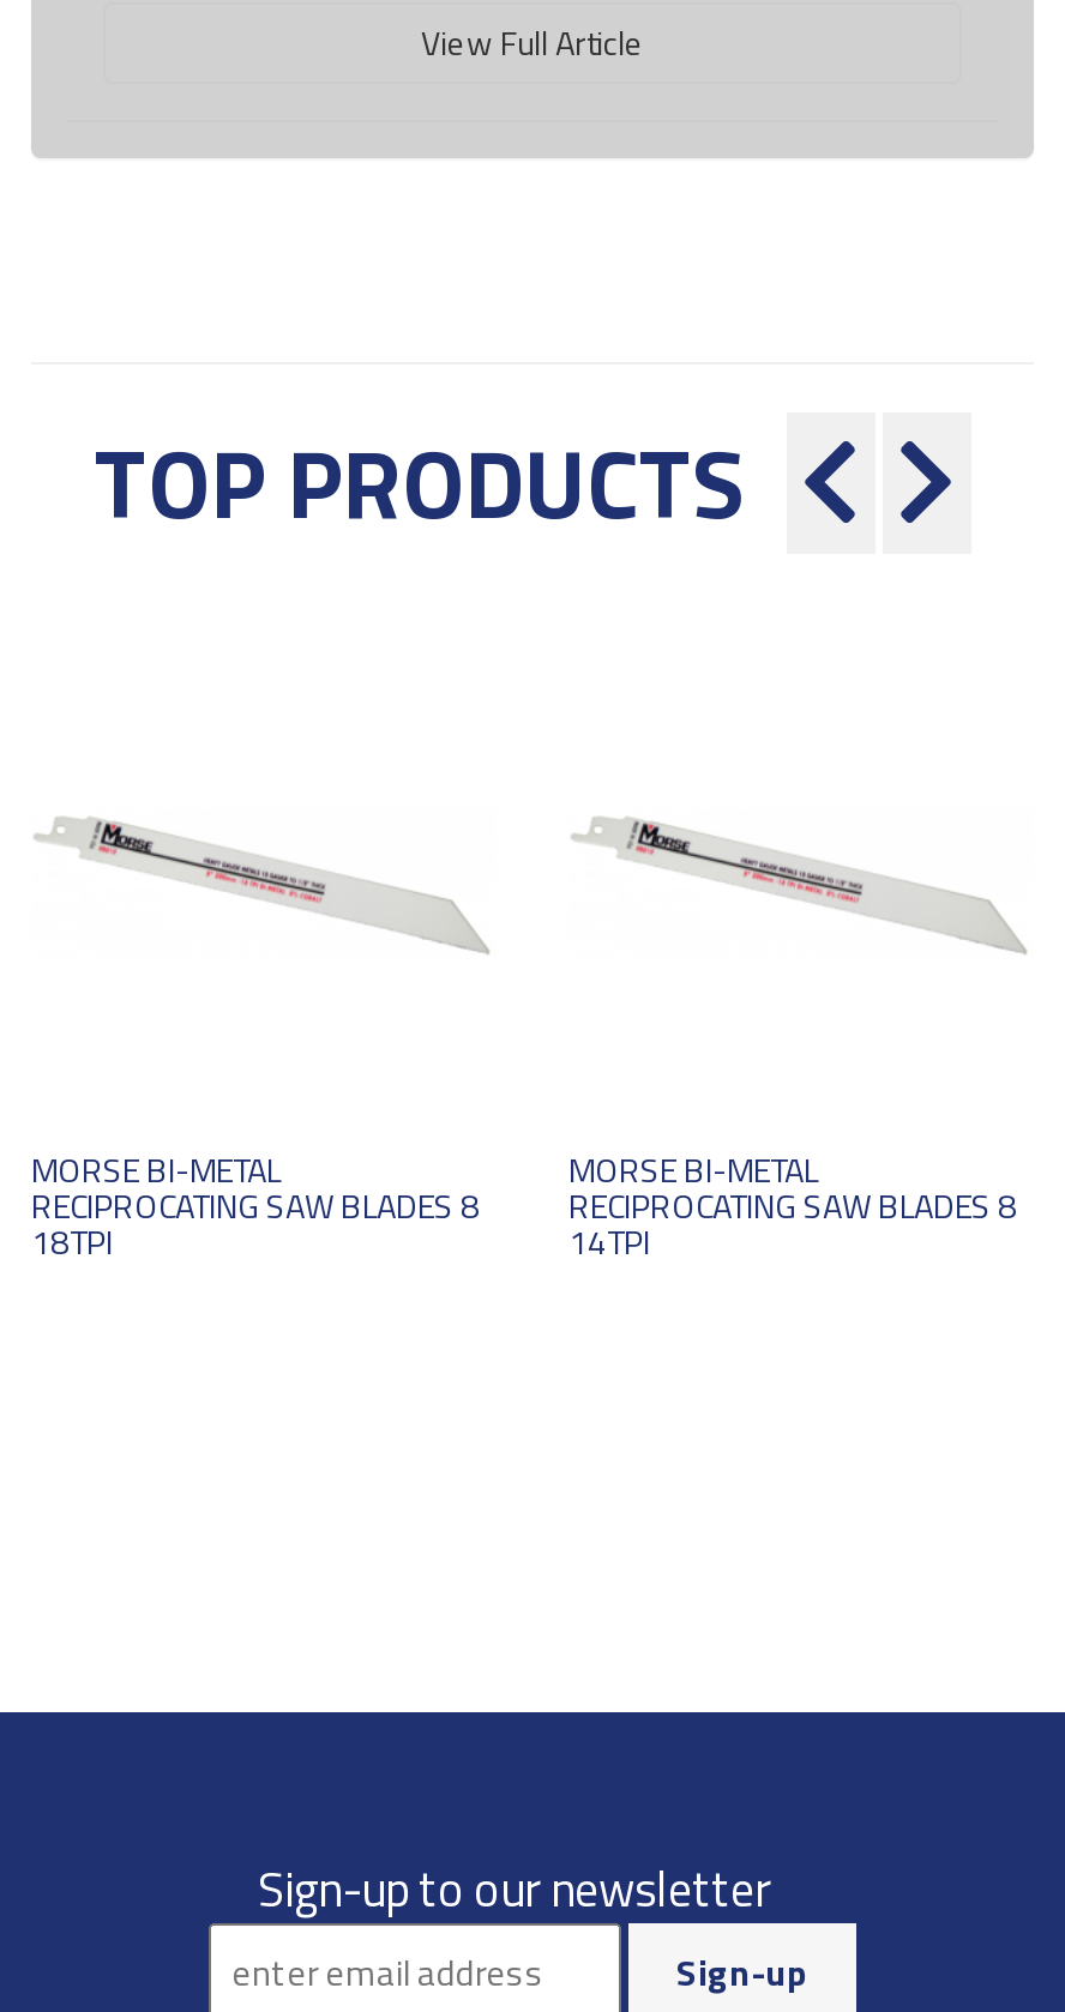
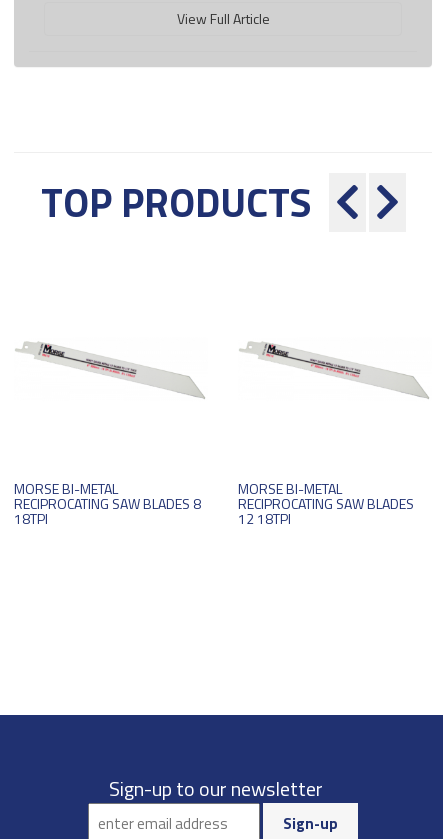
[568,1180,1017,1267] RECIPROCATING SAW BLADES 8 | 14TPI -> [238,493,414,529] RECIPROCATING SAW BLADES | 12 18TPI

